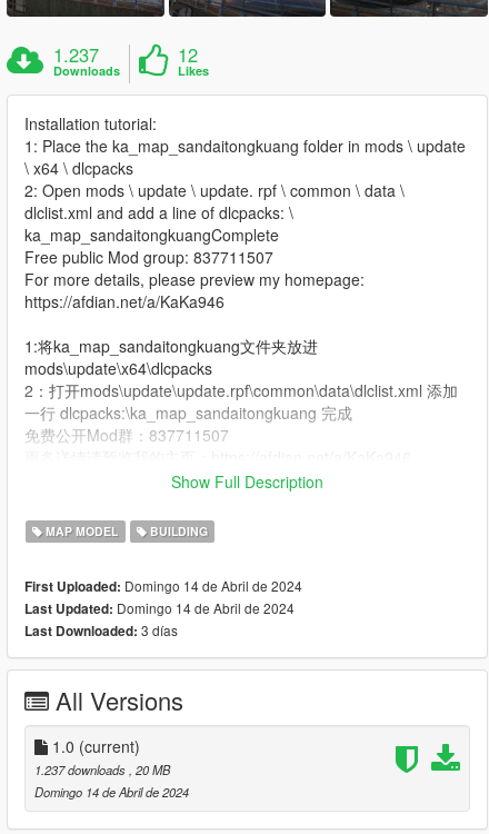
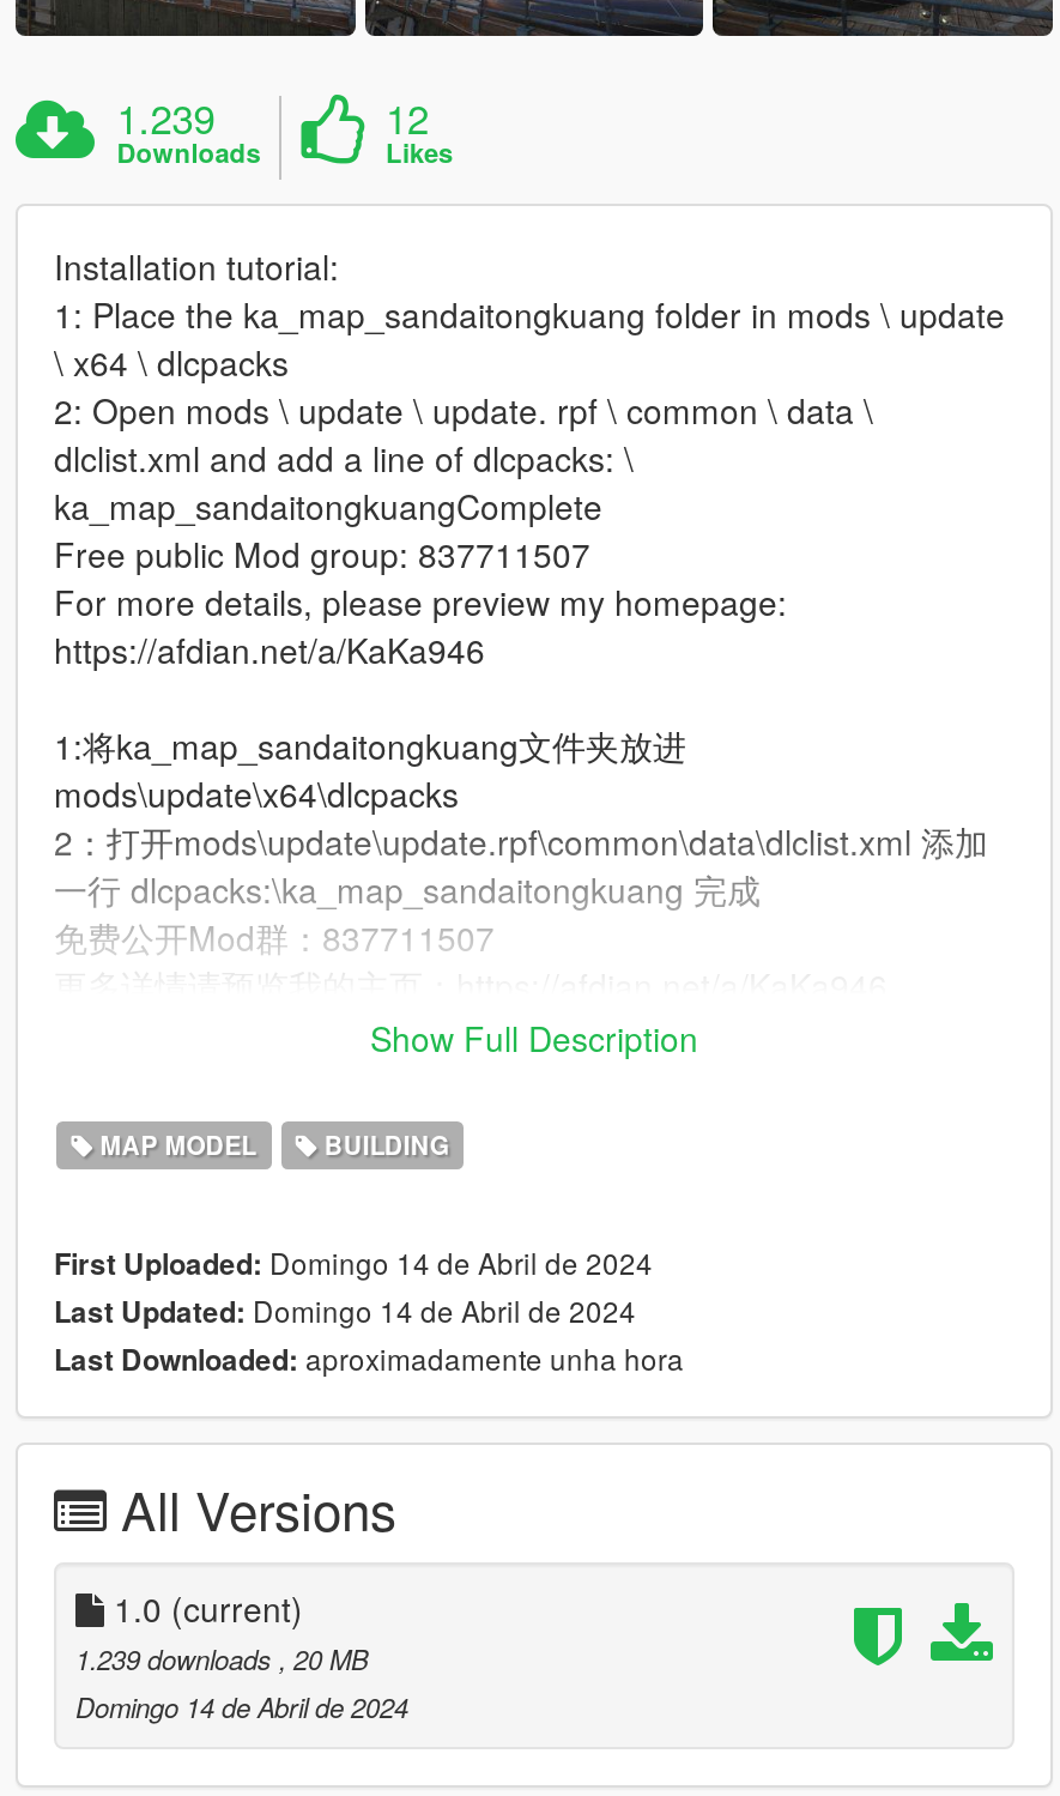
[54,41,99,68] 1.237 -> [117,89,215,147] 1.239
[24,621,178,641] Last Downloaded: 3 días -> [54,1338,684,1381] Last Downloaded: aproximadamente unha hora
[34,761,170,779] 1.237 downloads, 20 MB -> [75,1640,368,1678] 1.239 downloads, 20 MB

